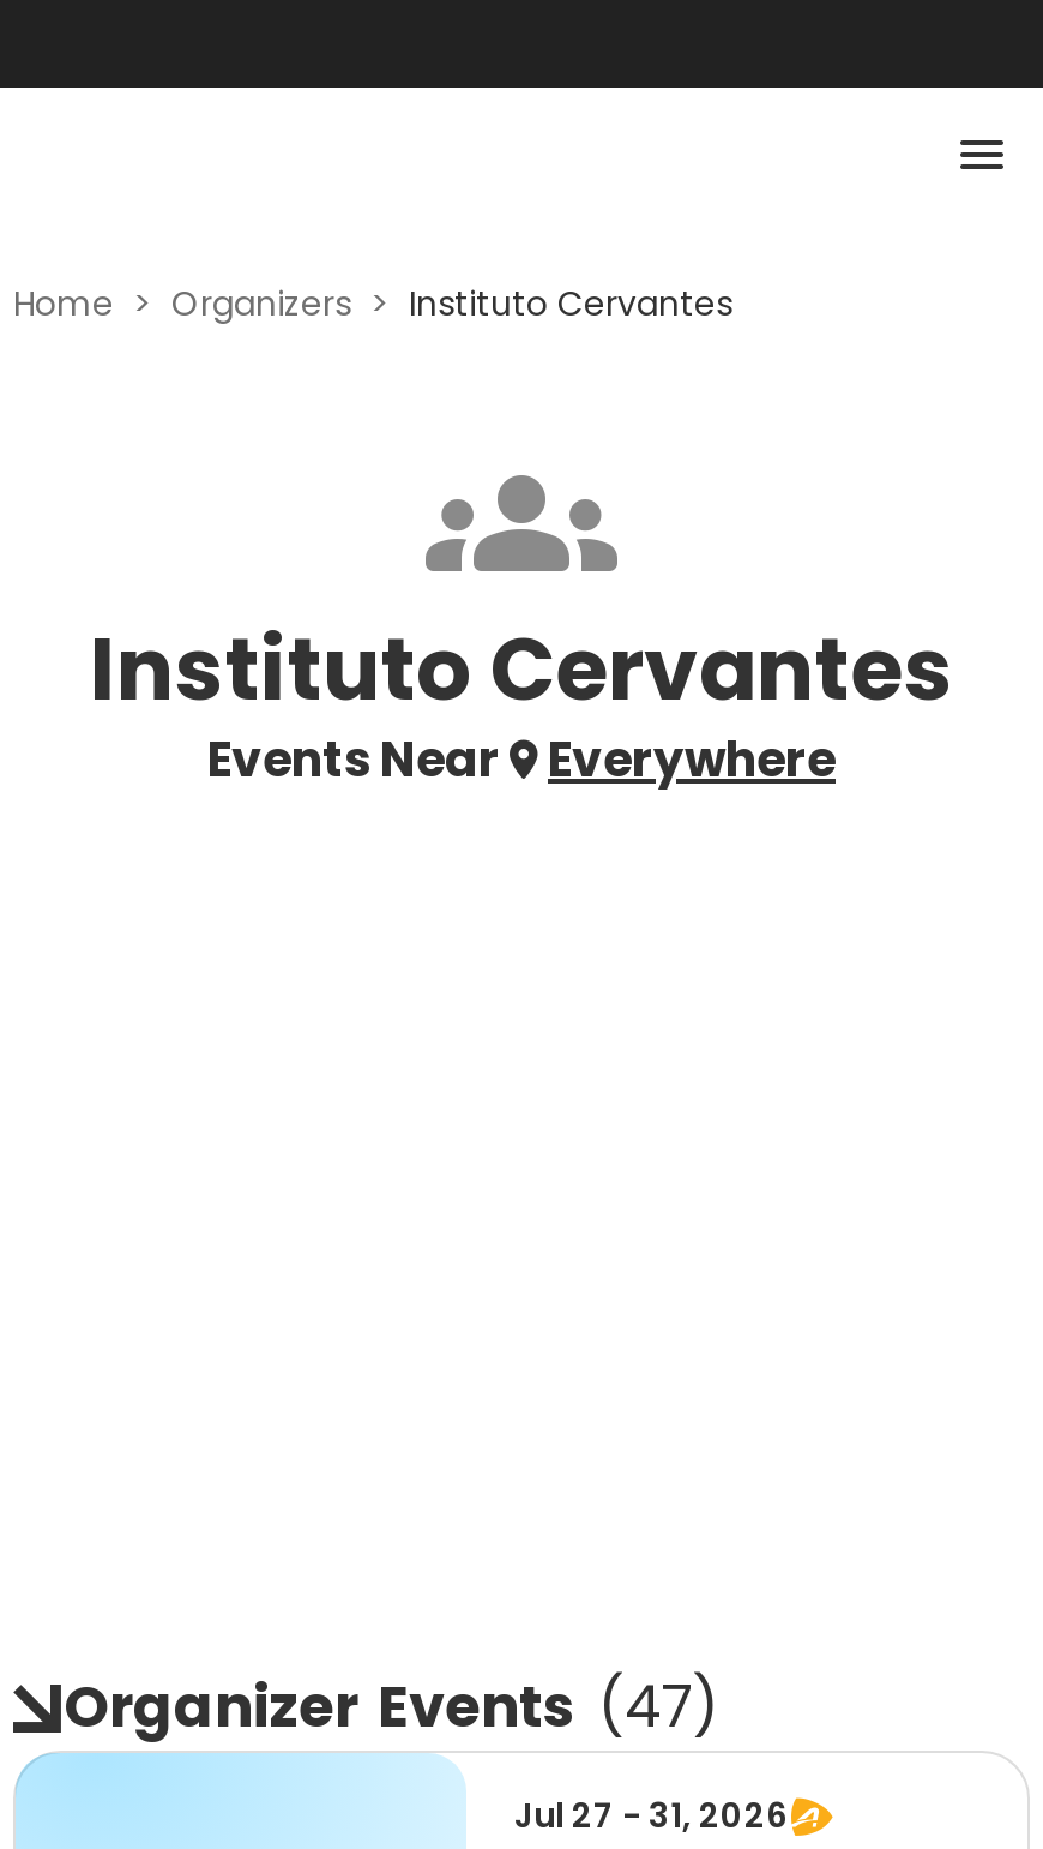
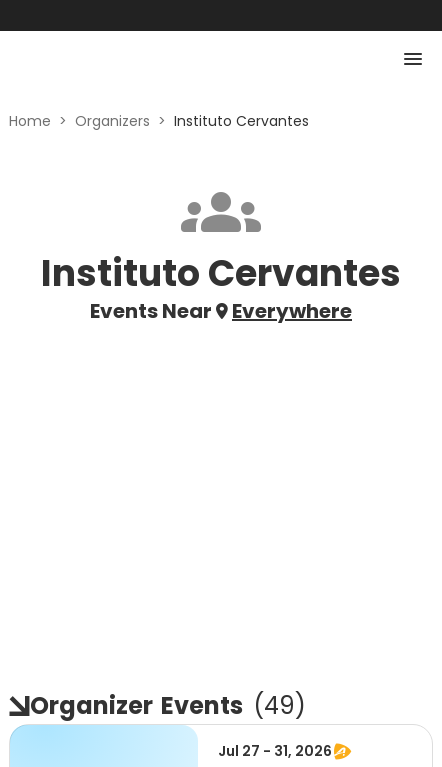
[64,1667,718,1746] Organizer Events (47) -> [30,689,306,722] Organizer Events (49)

